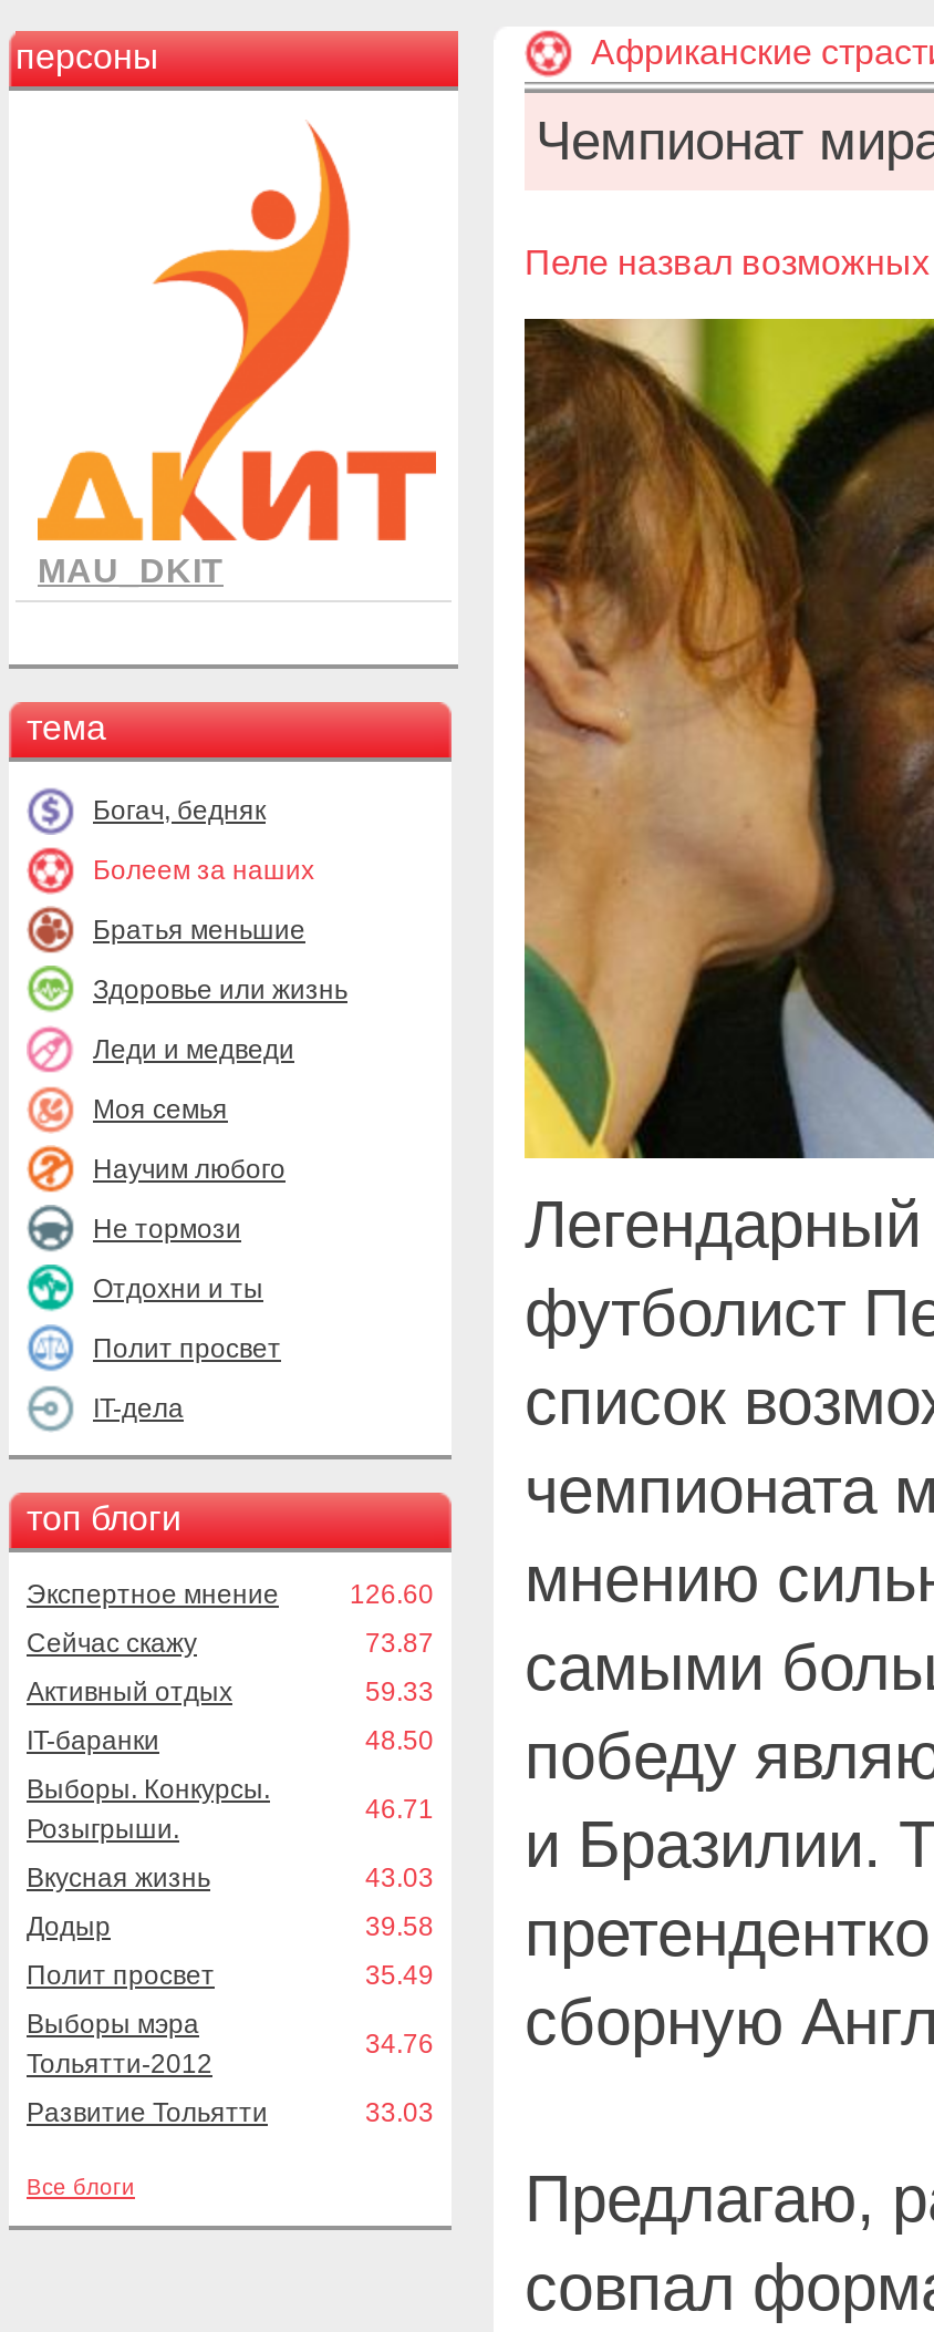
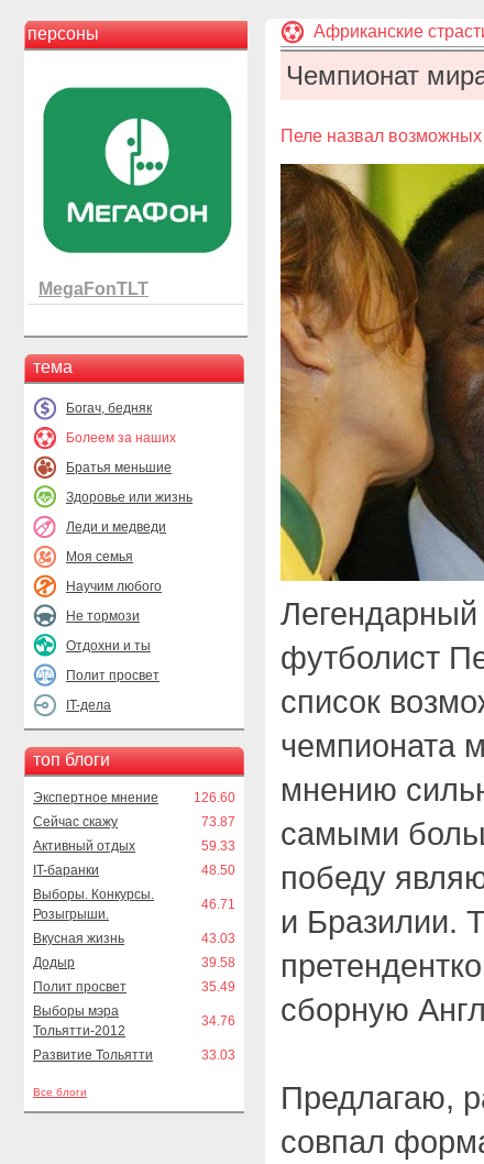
[35,124,438,589] [image] | MAU_DKIT -> [38,70,237,298] [image] | MegaFonTLT

